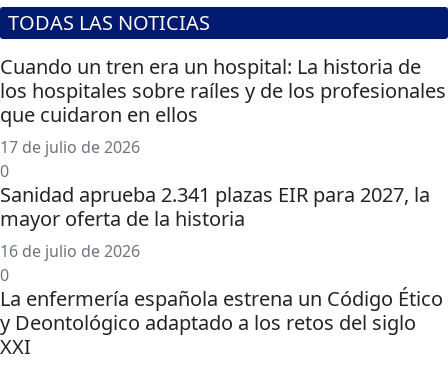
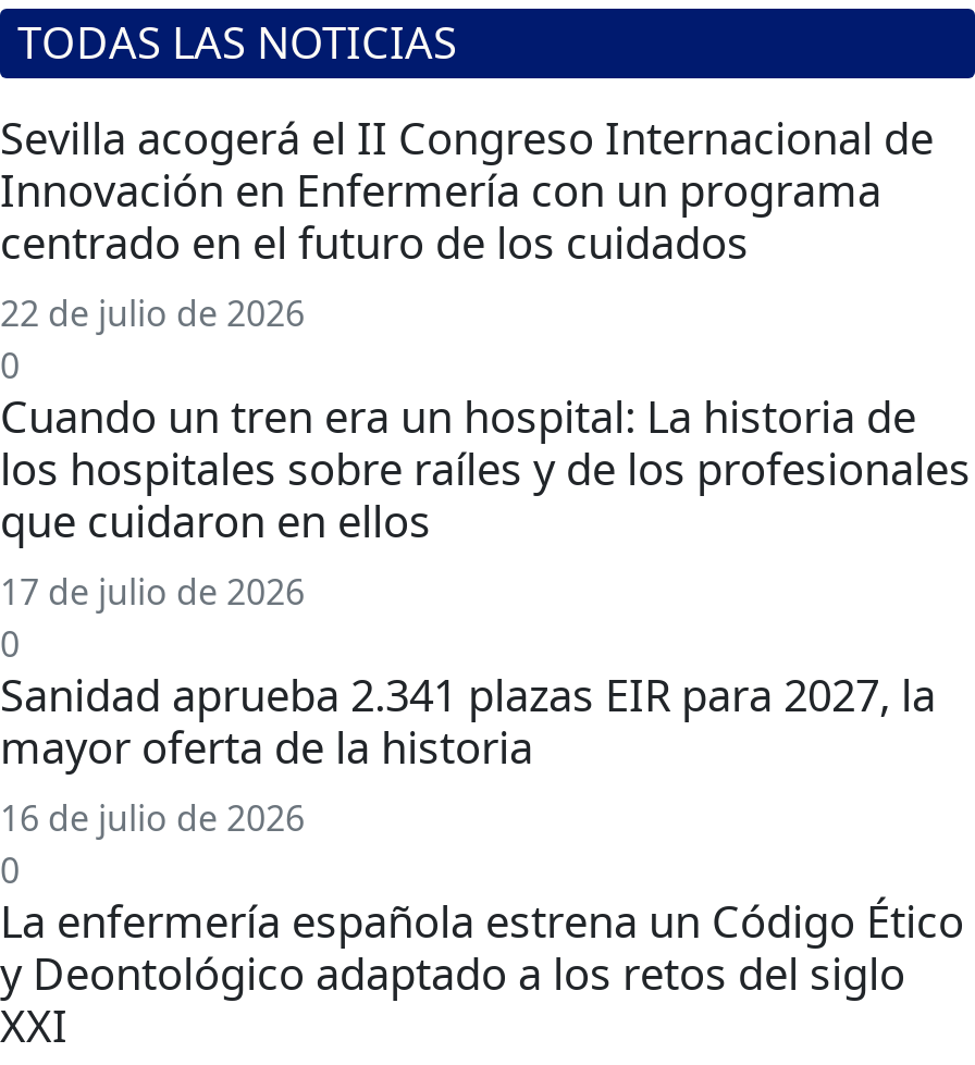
none -> [0,109,934,389] Sevilla acogerá el II Congreso Internacional de | Innovación en Enfermería con un programa | centrado en el futuro de los cuidados | 22 de julio de 2026 | 0

